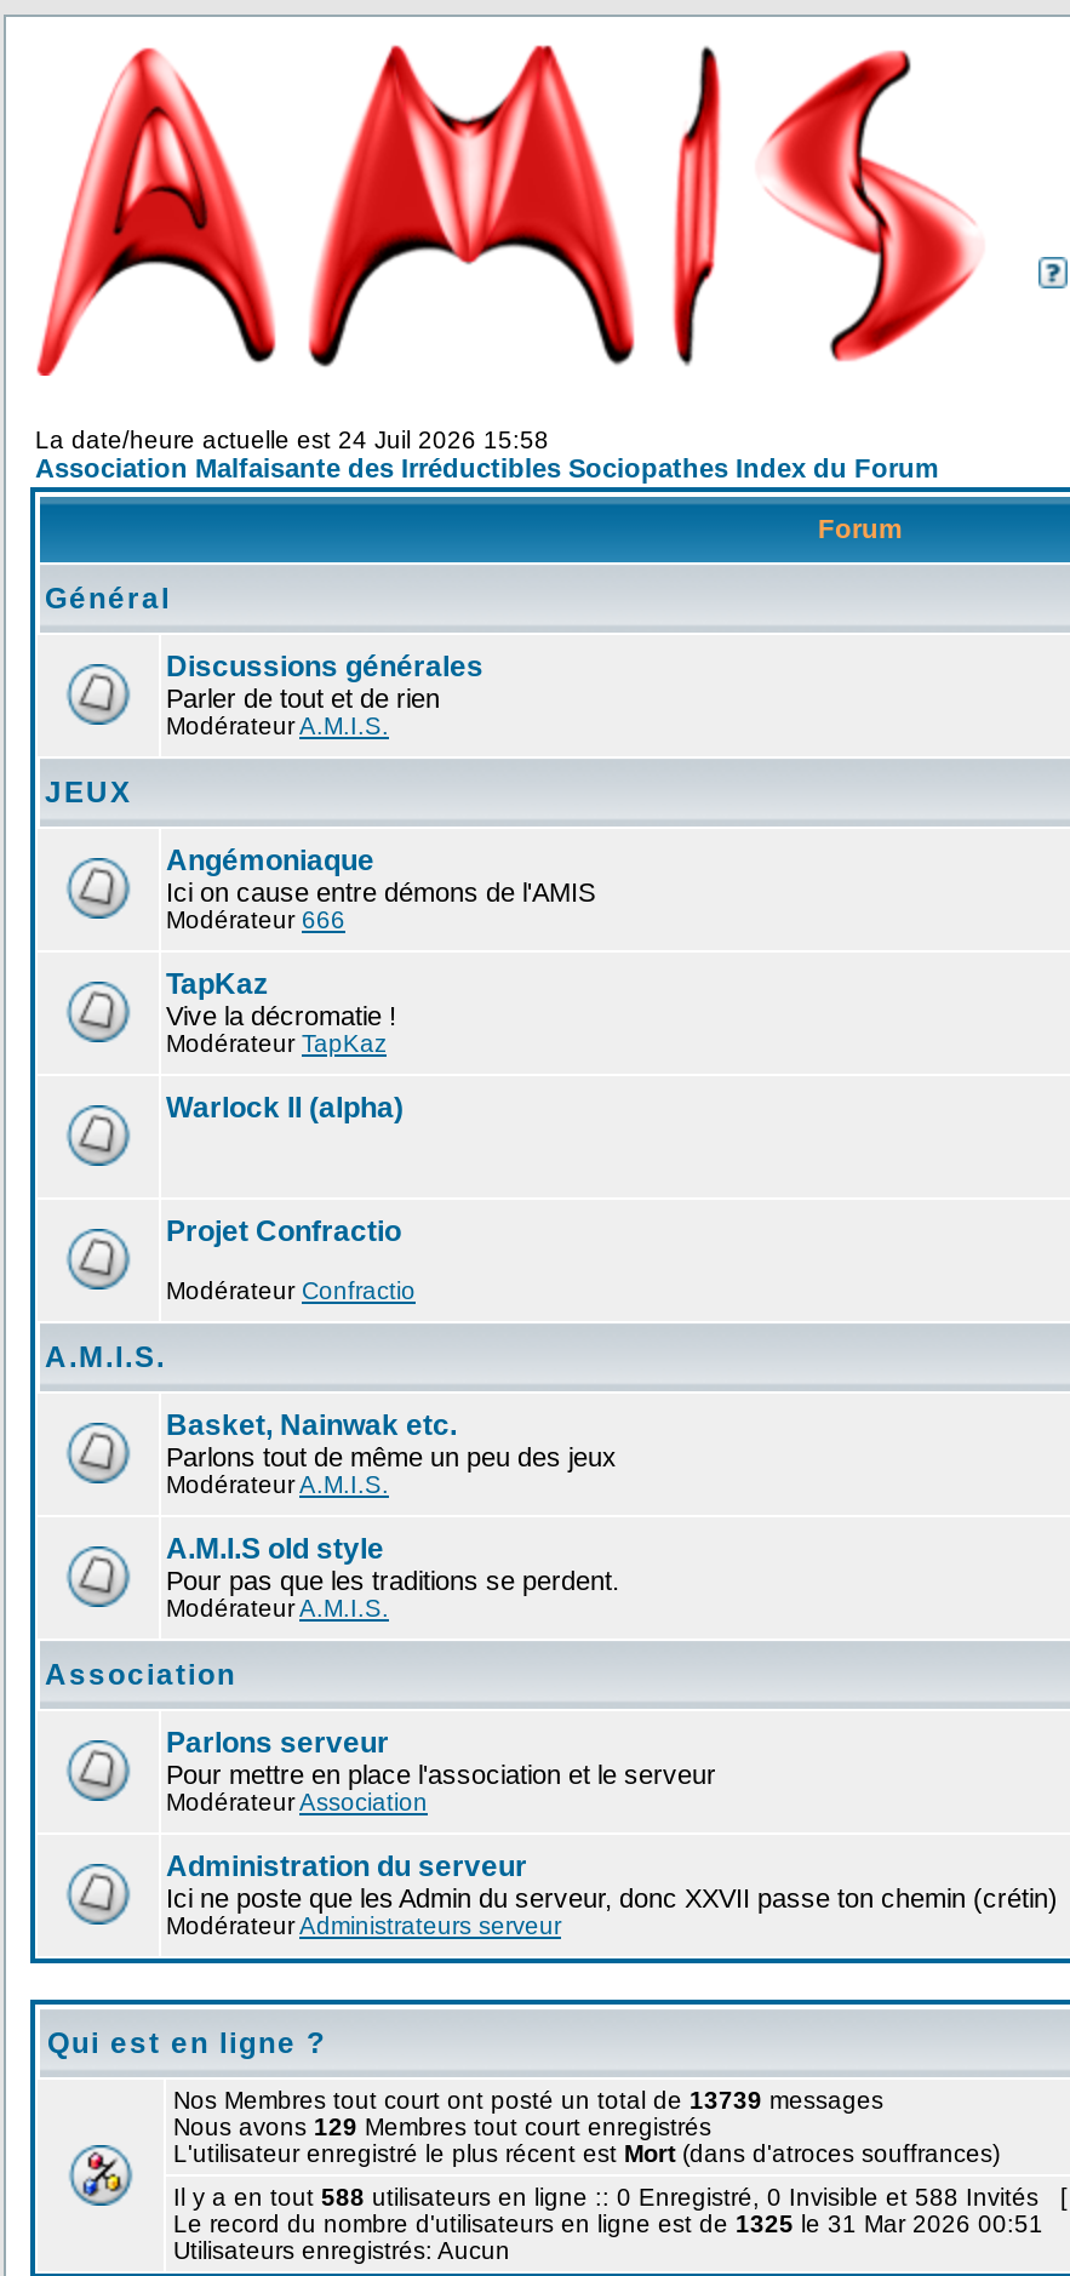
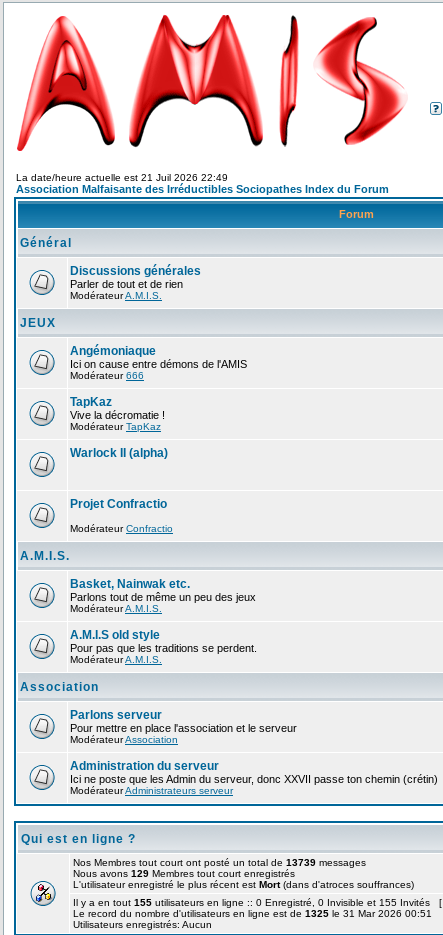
[35,427,549,453] La date/heure actuelle est 24 Juil 2026 15:58 -> [16,172,228,183] La date/heure actuelle est 21 Juil 2026 22:49
[173,2184,1070,2211] Il y a en tout 588 utilisateurs en ligne :: 0 Enregistré, 0 Invisible et 588 Invités [ -> [73,897,443,908] Il y a en tout 155 utilisateurs en ligne :: 0 Enregistré, 0 Invisible et 155 Invités [

